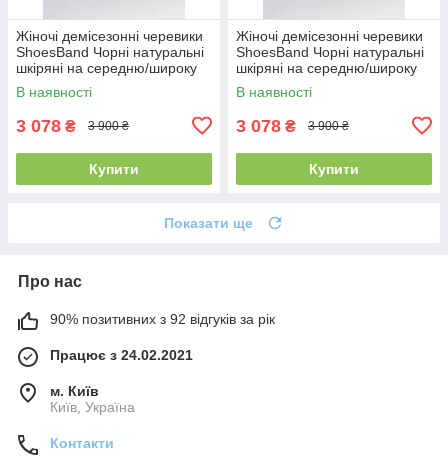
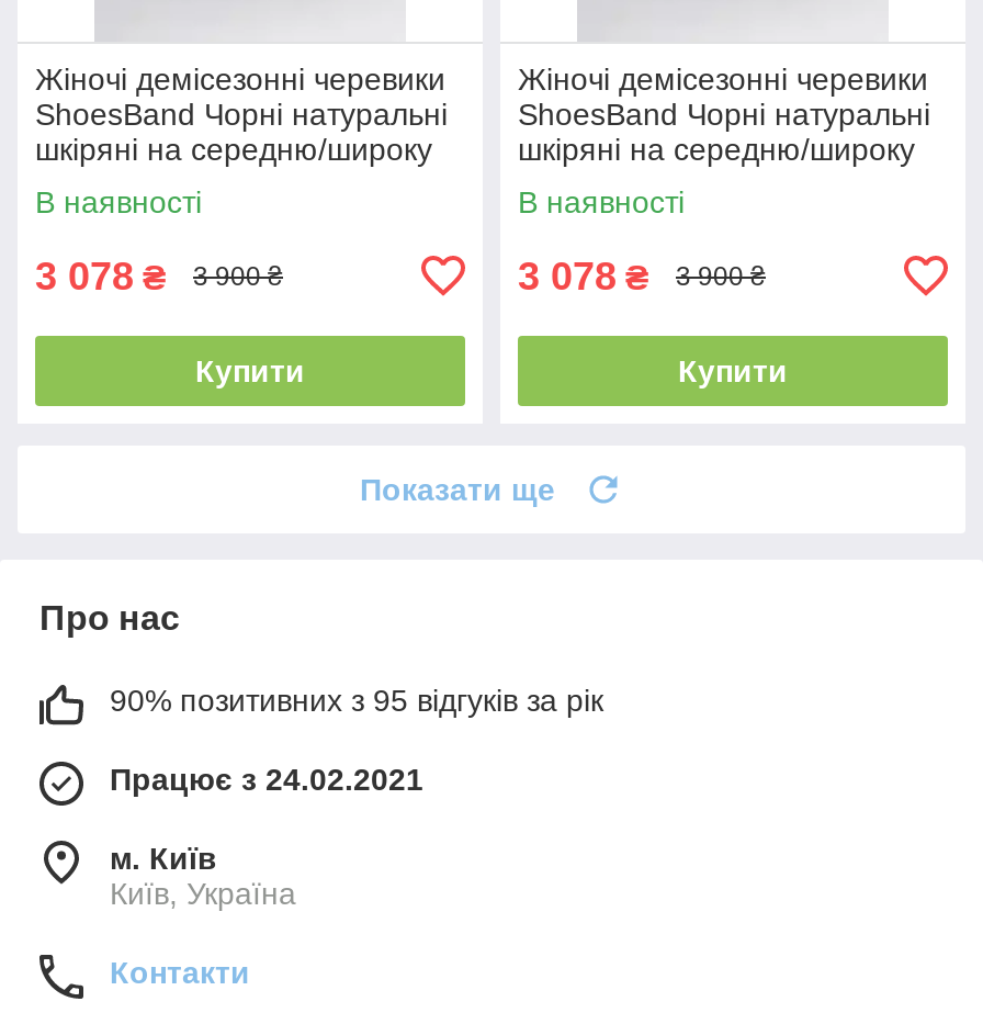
[50,311,275,327] 90% позитивних з 92 відгуків за рік -> [110,682,603,717] 90% позитивних з 95 відгуків за рік

